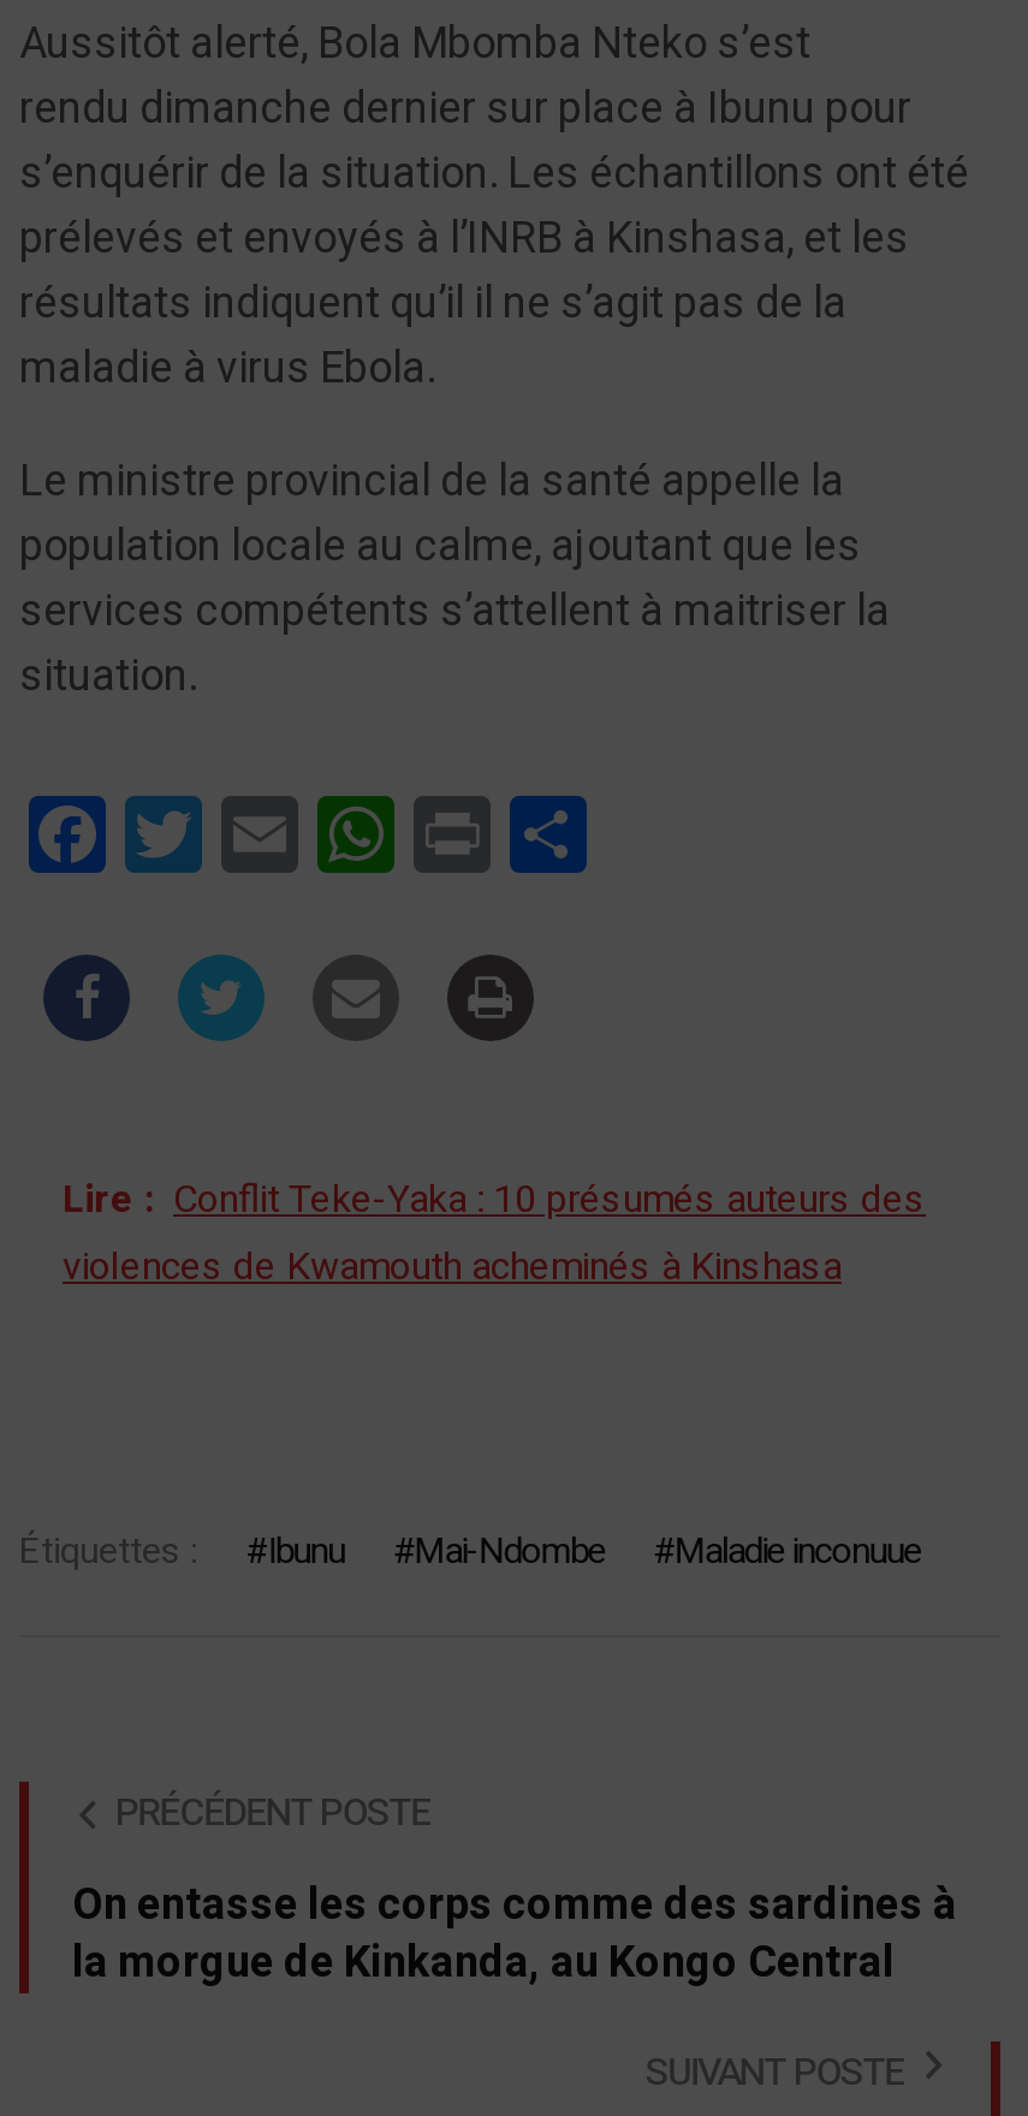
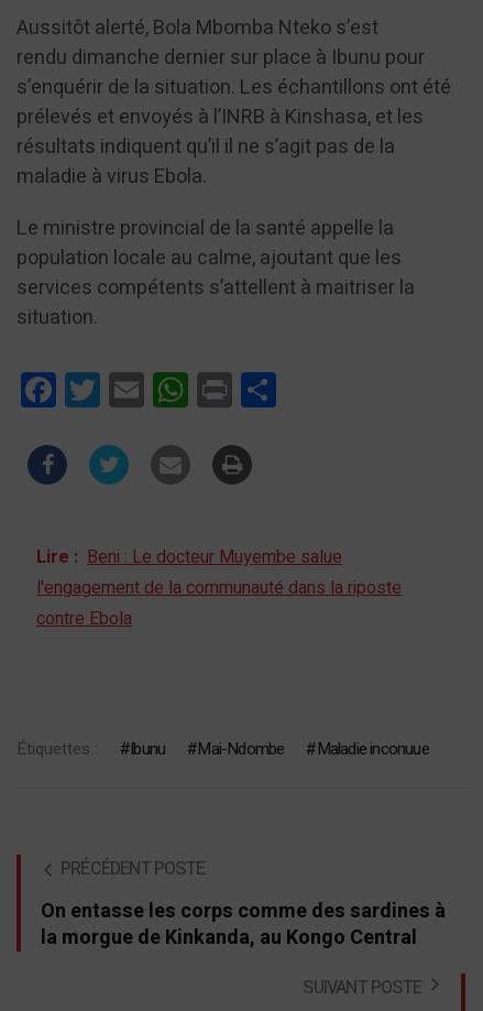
[63,1171,926,1297] Lire : Conflit Teke-Yaka : 10 présumés auteurs des | violences de Kwamouth acheminés à Kinshasa -> [36,544,402,632] Lire : Beni : Le docteur Muyembe salue | l'engagement de la communauté dans la riposte | contre Ebola

